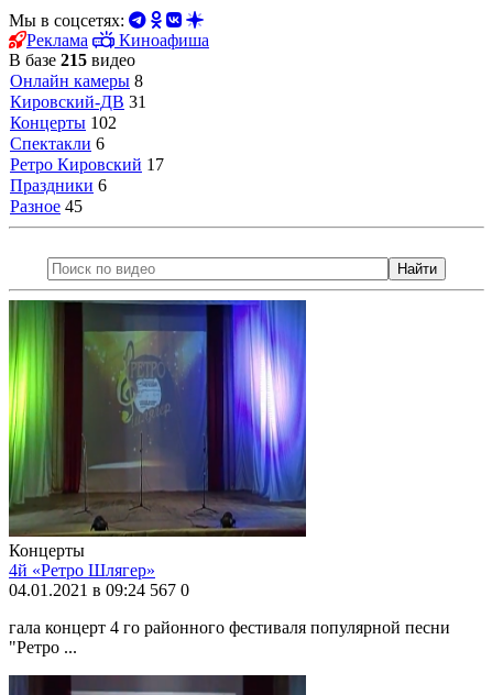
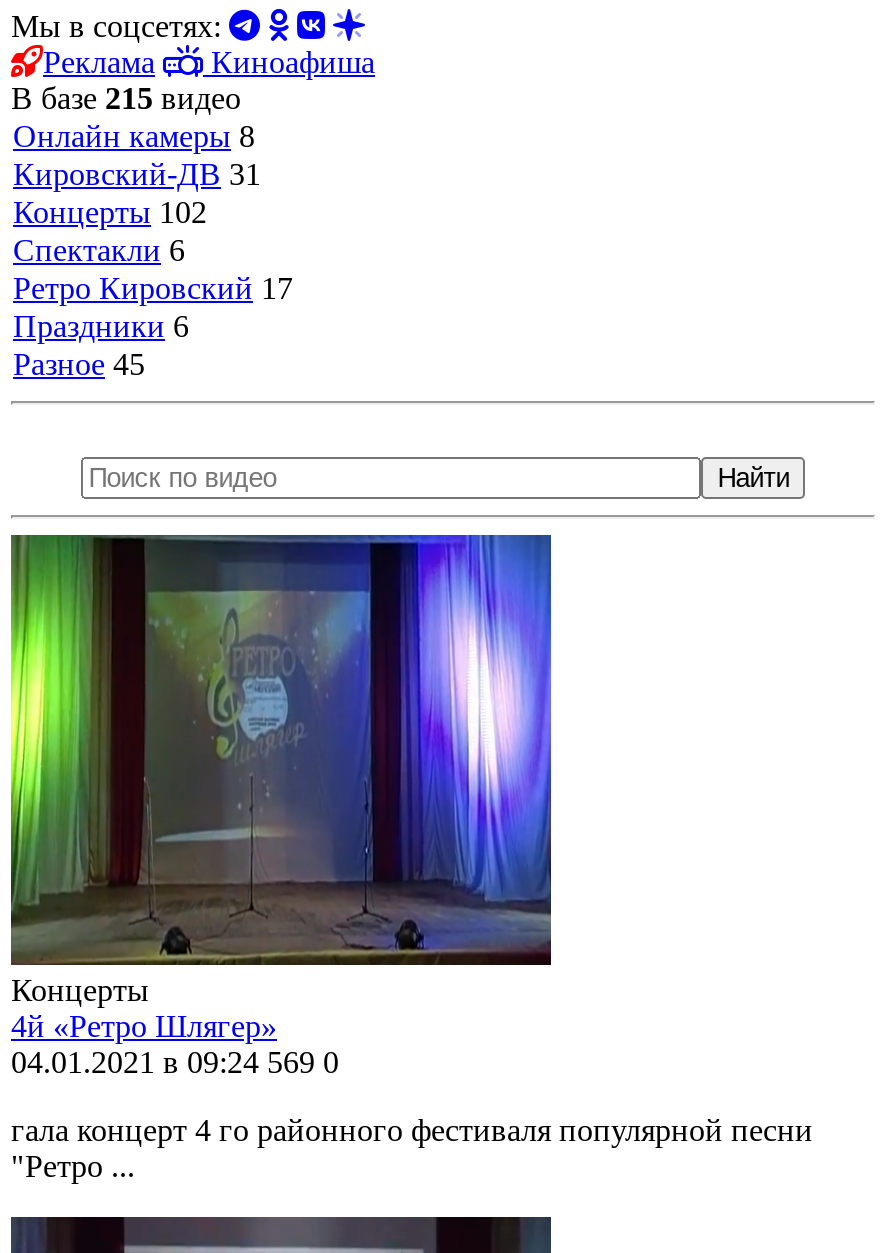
[9,581,189,599] 04.01.2021 в 09:24 567 0 -> [11,1045,339,1079] 04.01.2021 в 09:24 569 0

